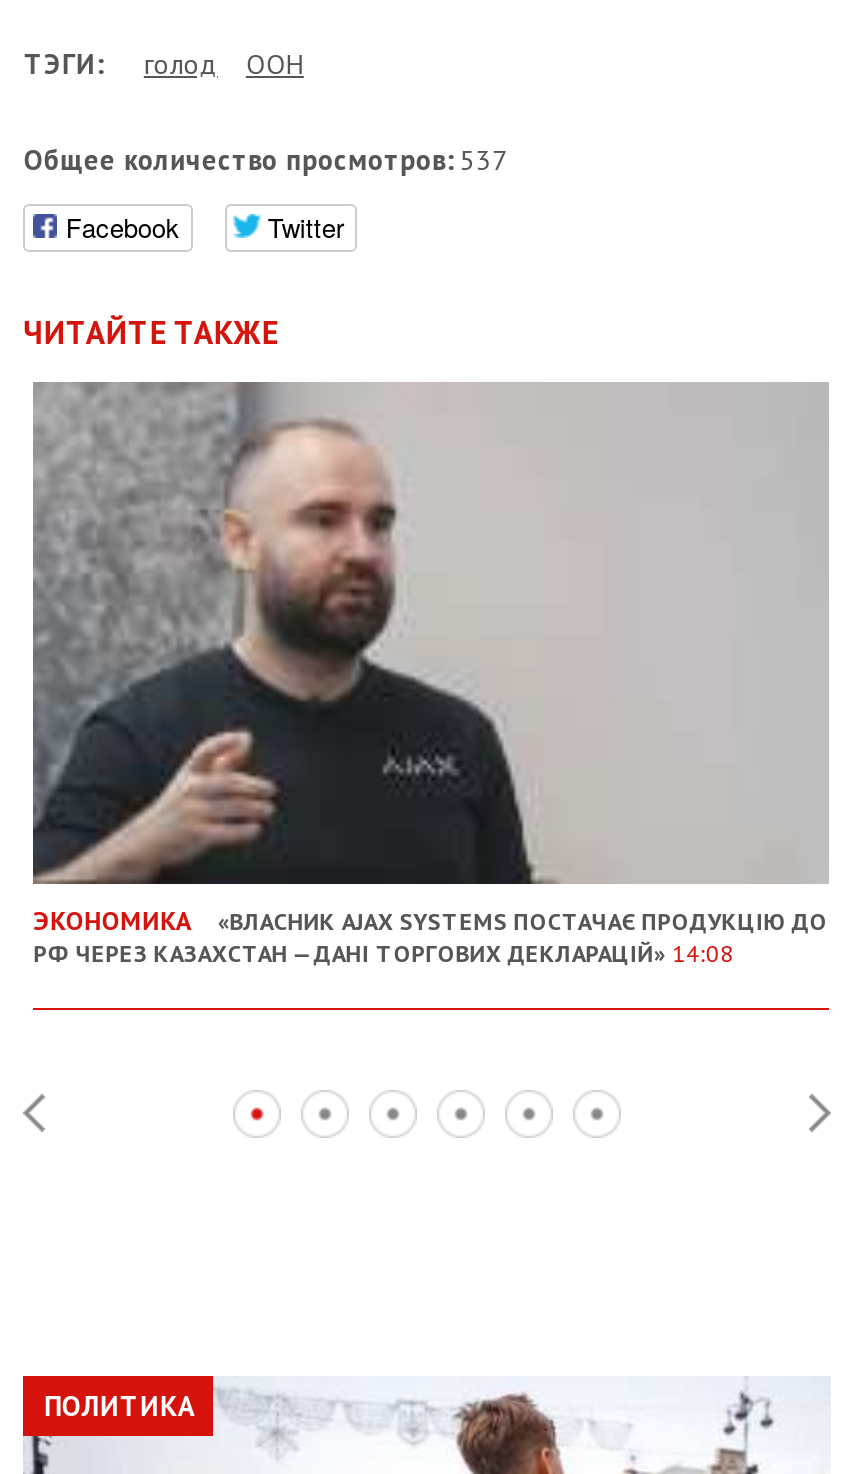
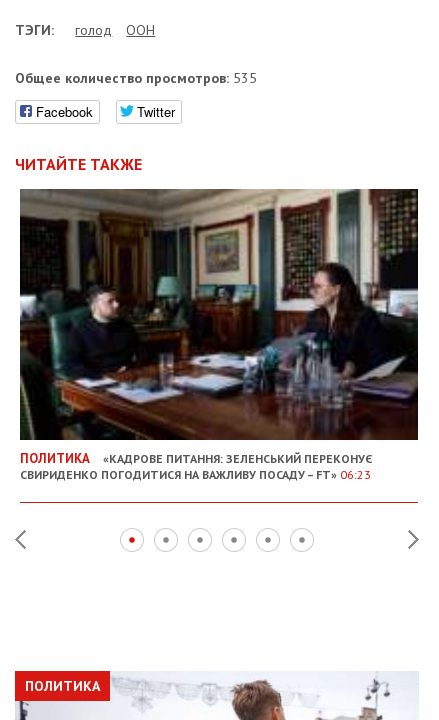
[24,143,508,179] Общее количество просмотров: 537 -> [15,69,257,87] Общее количество просмотров: 535
[31,382,829,968] [image] | ЭКОНОМИКА | «ВЛАСНИК AJAX SYSTEMS ПОСТАЧАЄ ПРОДУКЦІЮ ДО | РФ ЧЕРЕЗ КАЗАХСТАН — ДАНІ ТОРГОВИХ ДЕКЛАРАЦІЙ» 14:08 -> [19,189,419,482] [image] | ПОЛИТИКА | «КАДРОВЕ ПИТАННЯ: ЗЕЛЕНСЬКИЙ ПЕРЕКОНУЄ | СВИРИДЕНКО ПОГОДИТИСЯ НА ВАЖЛИВУ ПОСАДУ – FT» 06:23

